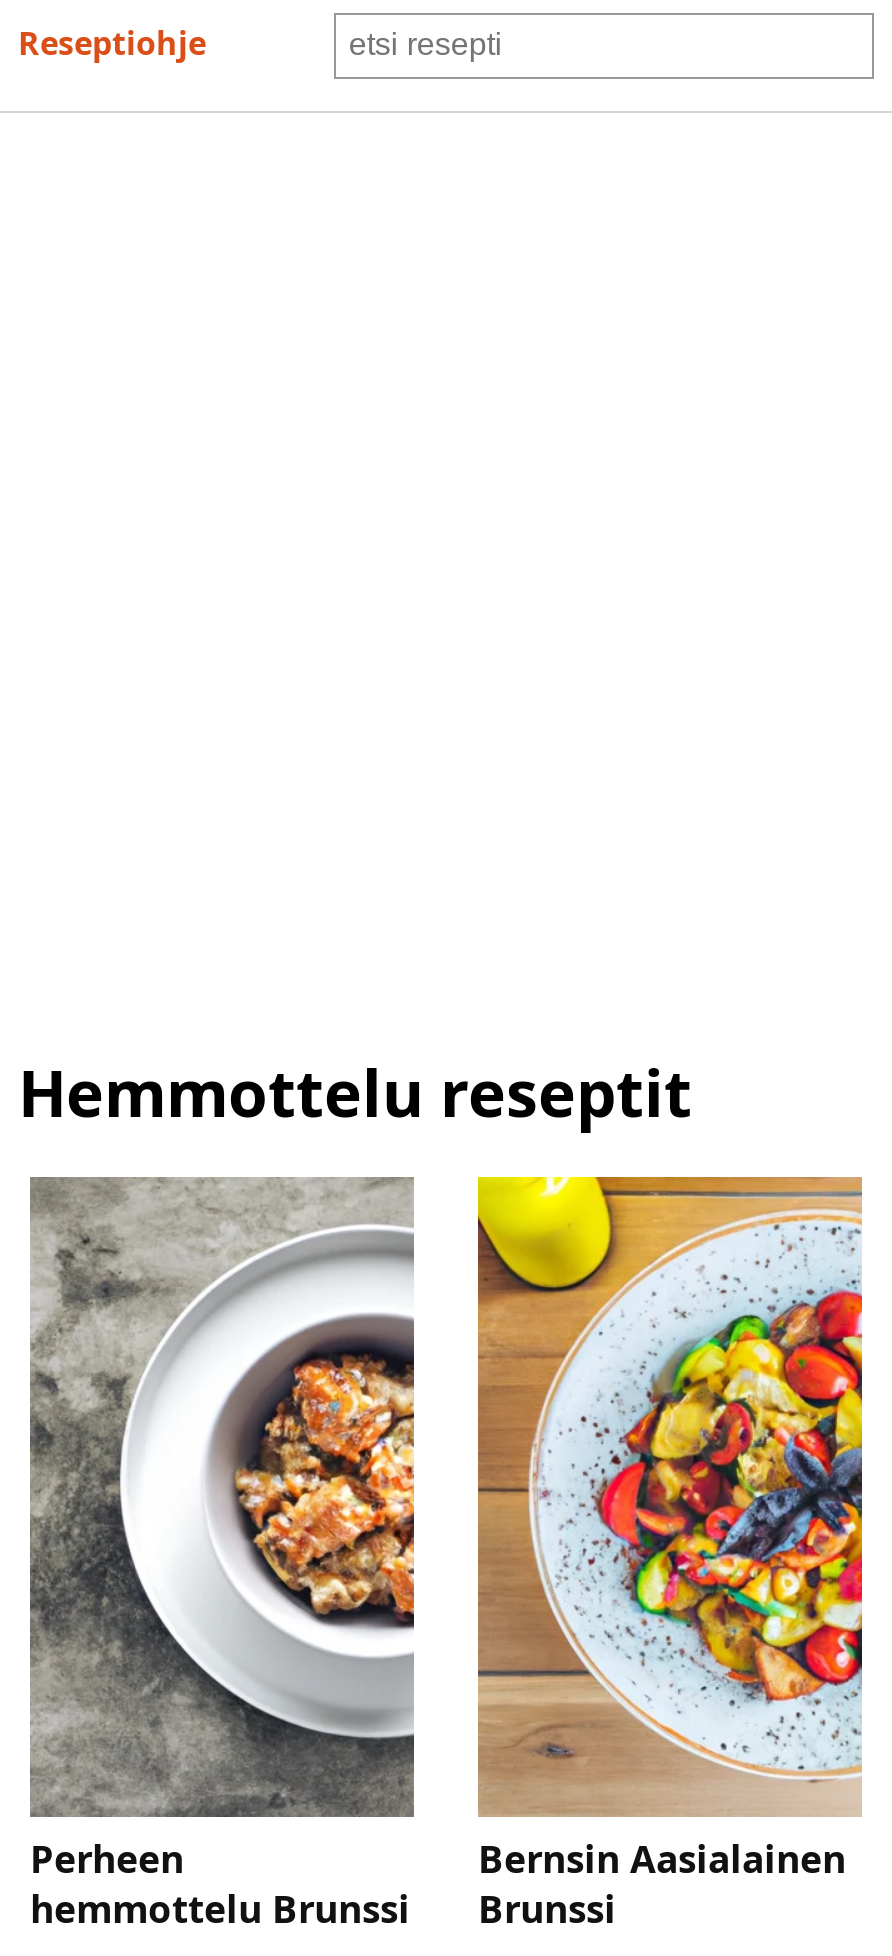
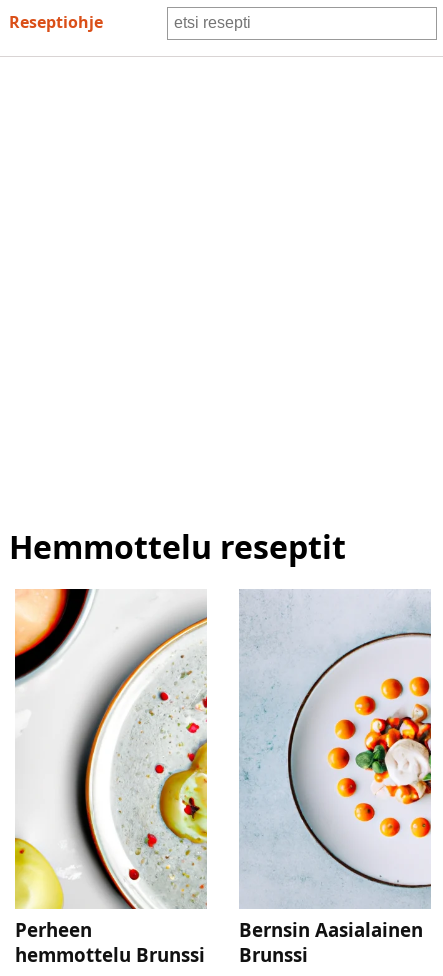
[28,1175,416,1819] [image] -> [14,588,208,910] [image]
[476,1175,864,1817] [image] -> [239,589,432,909] [image]

